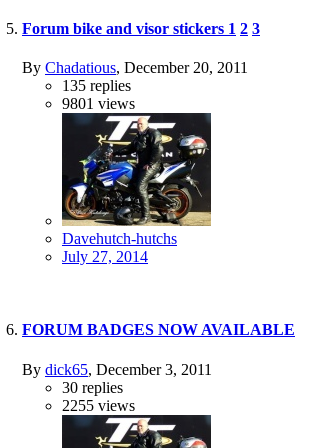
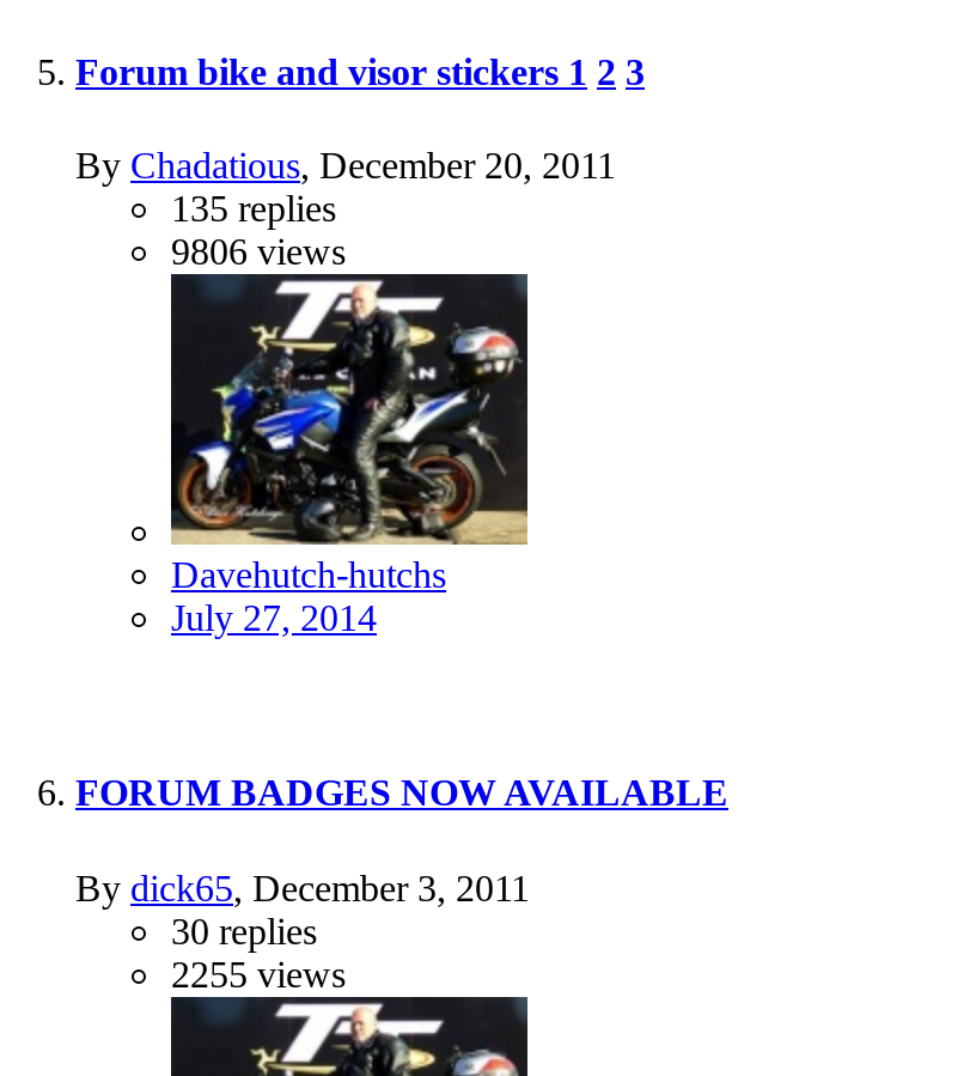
[62,95,135,112] 9801 views -> [171,231,346,272] 9806 views

